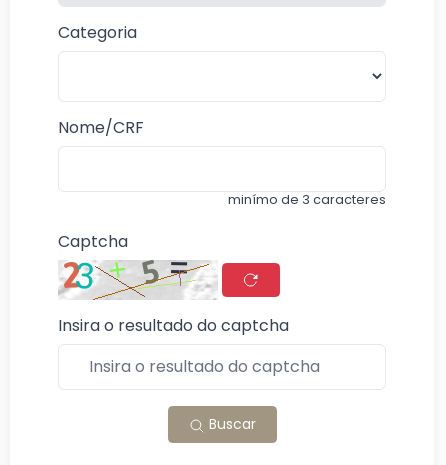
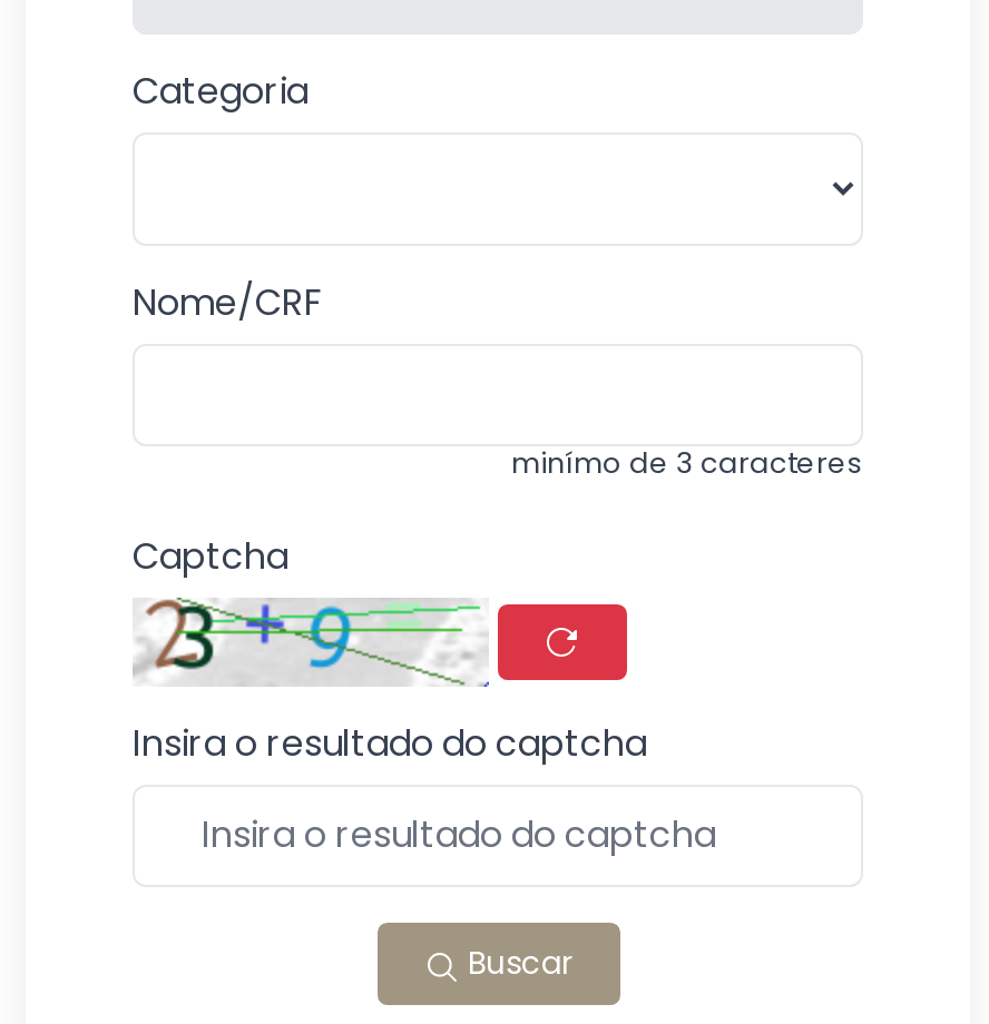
[63,260,213,301] [image] -> [146,595,489,687] [image]

